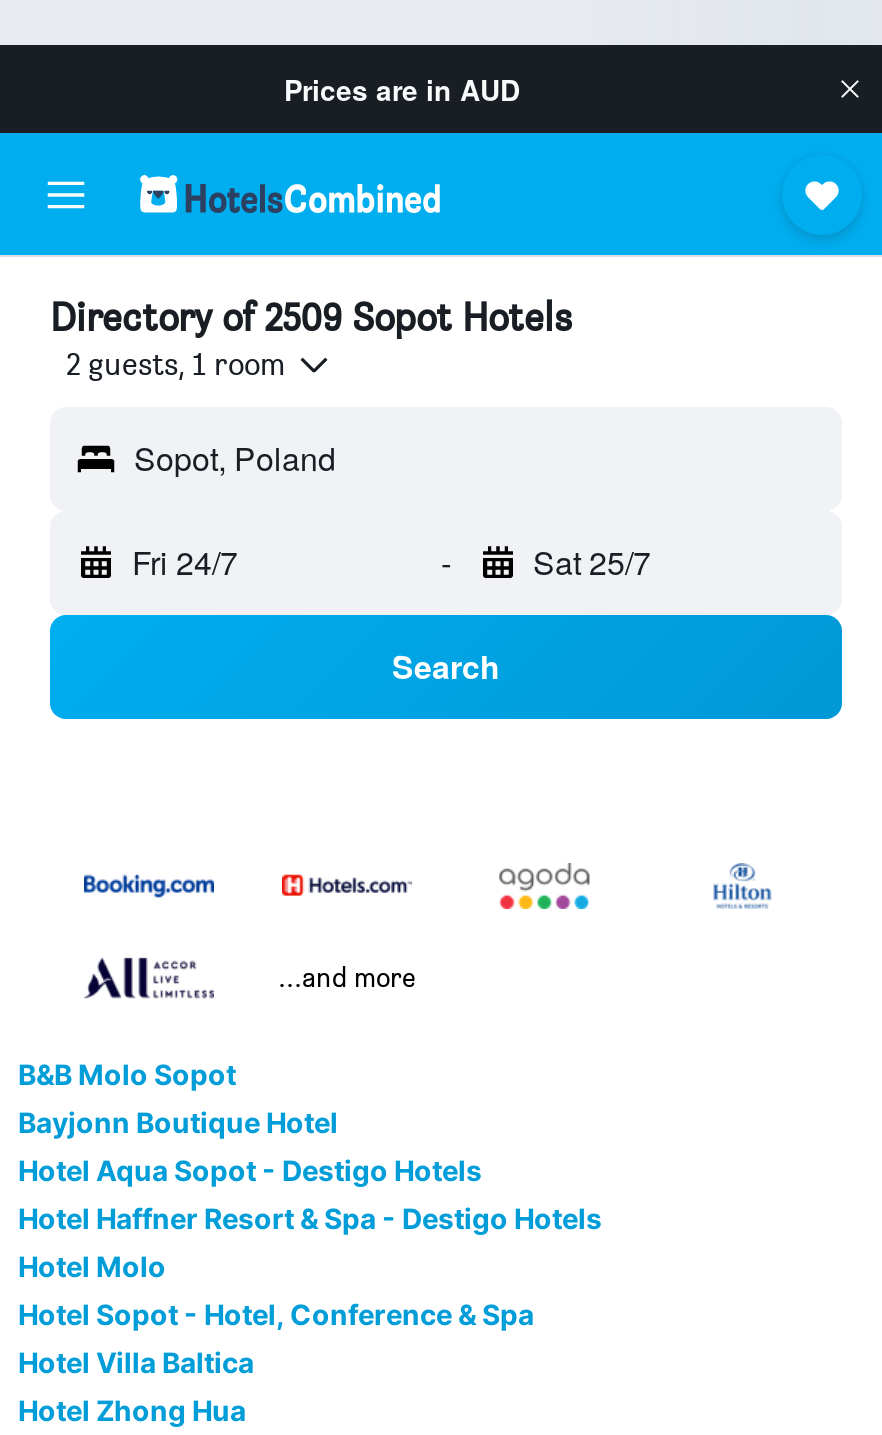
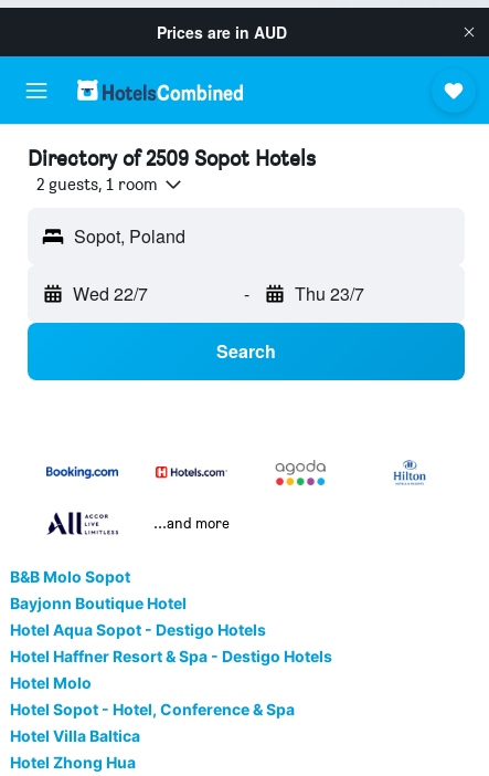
[132,539,238,585] Fri 24/7 -> [73,281,148,306] Wed 22/7
[533,539,651,585] Sat 25/7 -> [294,281,364,306] Thu 23/7

